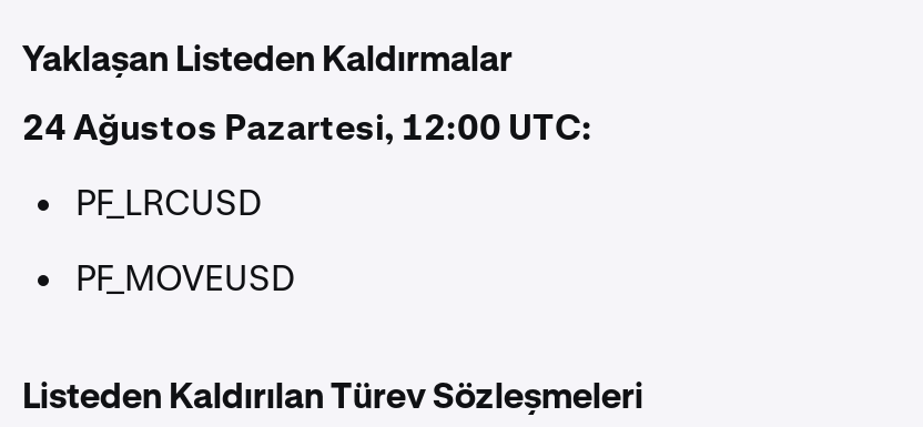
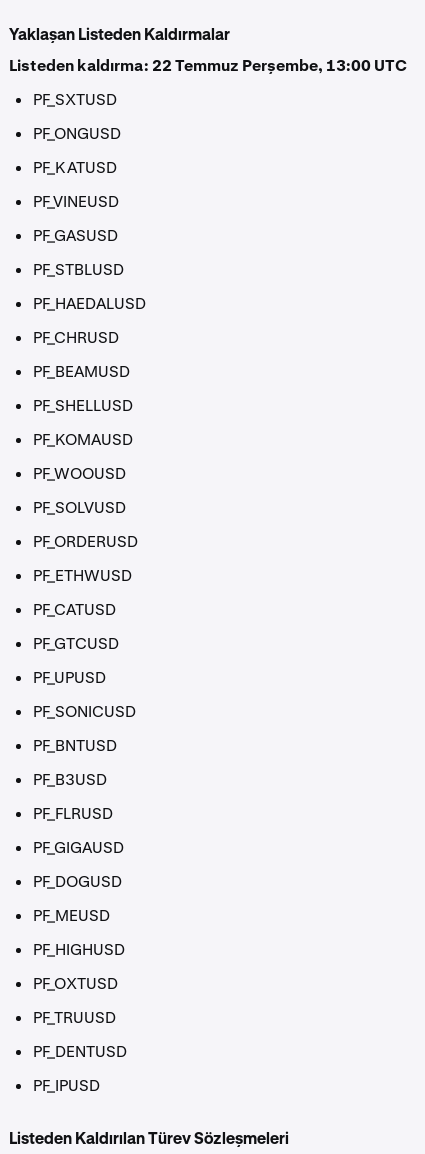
[22,104,592,302] 24 Ağustos Pazartesi, 12:00 UTC: | PF_LRCUSD | PF_MOVEUSD -> [9,55,407,1096] Listeden kaldırma: 22 Temmuz Perşembe, 13:00 UTC | PF_SXTUSD | PF_ONGUSD | PF_KATUSD | PF_VINEUSD | PF_GASUSD | PF_STBLUSD | PF_HAEDALUSD | PF_CHRUSD | PF_BEAMUSD | PF_SHELLUSD | PF_KOMAUSD | PF_WOOUSD | PF_SOLVUSD | PF_ORDERUSD | PF_ETHWUSD | PF_CATUSD | PF_GTCUSD | PF_UPUSD | PF_SONICUSD | PF_BNTUSD | PF_B3USD | PF_FLRUSD | PF_GIGAUSD | PF_DOGUSD | PF_MEUSD | PF_HIGHUSD | PF_OXTUSD | PF_TRUUSD | PF_DENTUSD | PF_IPUSD

